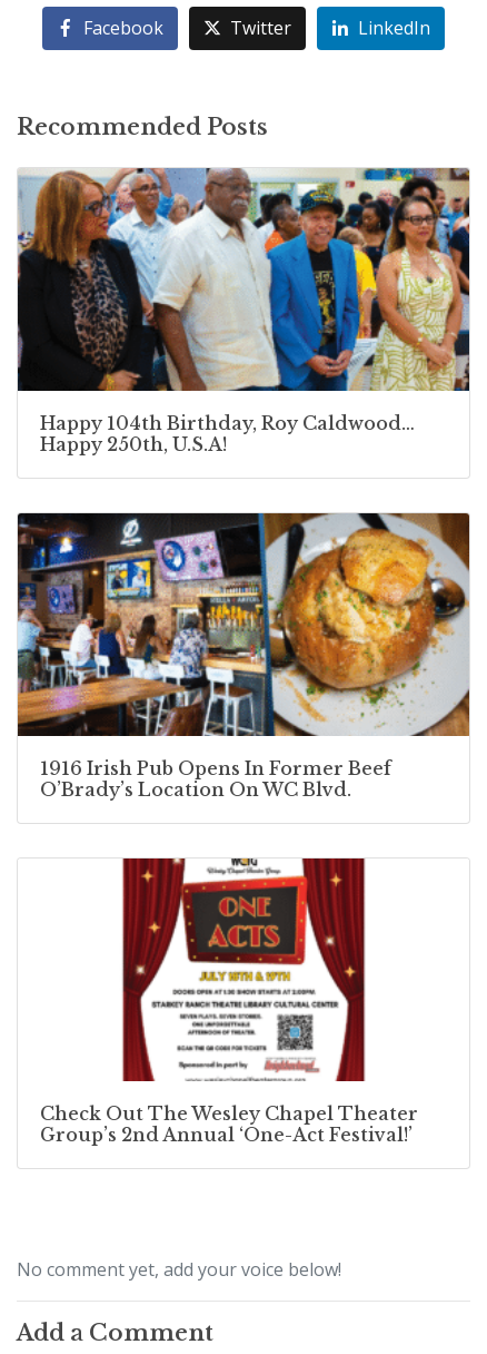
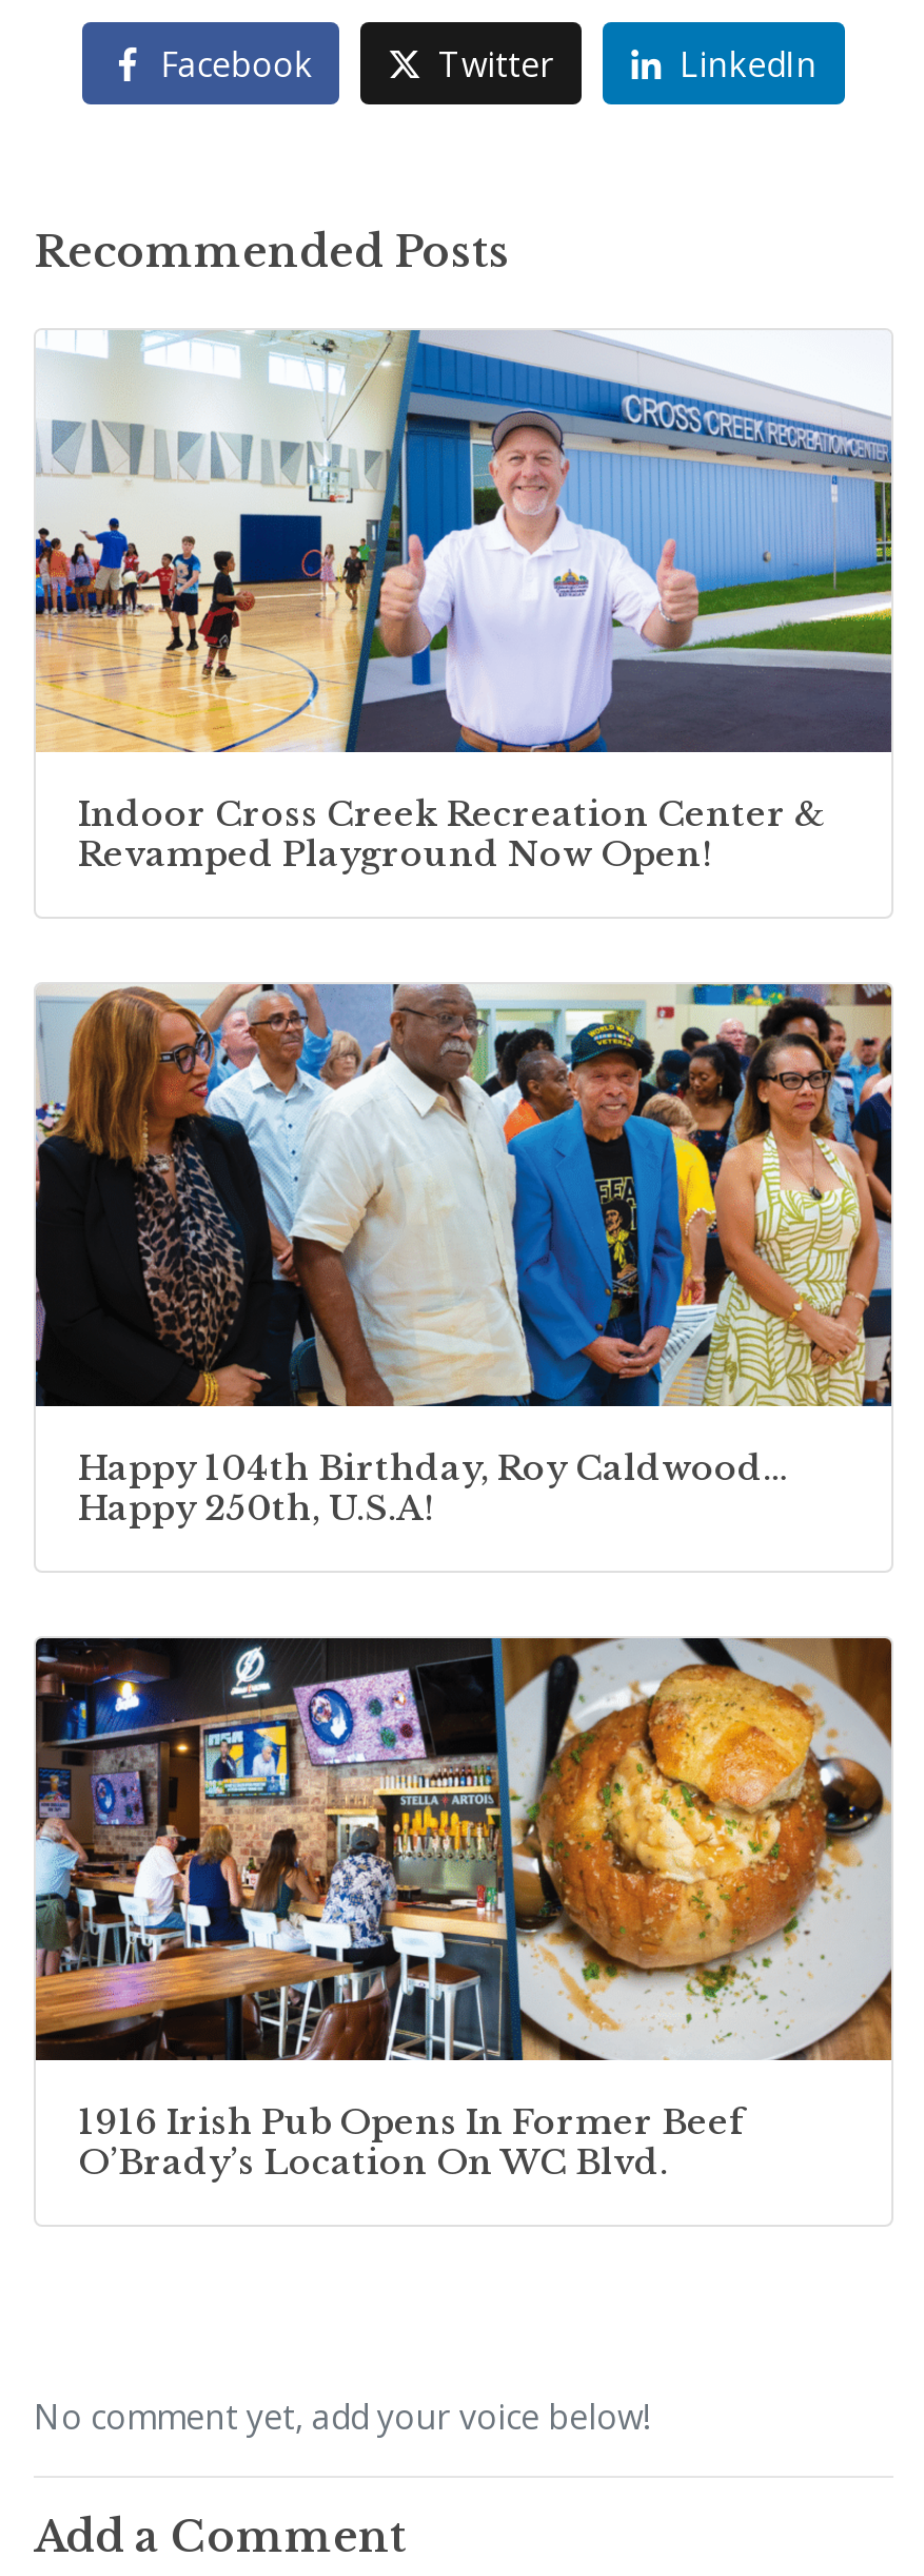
none -> [34,329,893,874] [image] | Indoor Cross Creek Recreation Center & | Revamped Playground Now Open!
moved [16,166,471,801] -> [32,979,896,2182]: [image] | Happy 104th Birthday, Roy Caldwood… | Happy 250th, U.S.A! | 1916 Irish Pub Opens In Former Beef | O’Brady’s Location On WC Blvd.
[40,857,418,1146] [image] | Check Out The Wesley Chapel Theater | Group’s 2nd Annual ‘One-Act Festival!’ -> none

